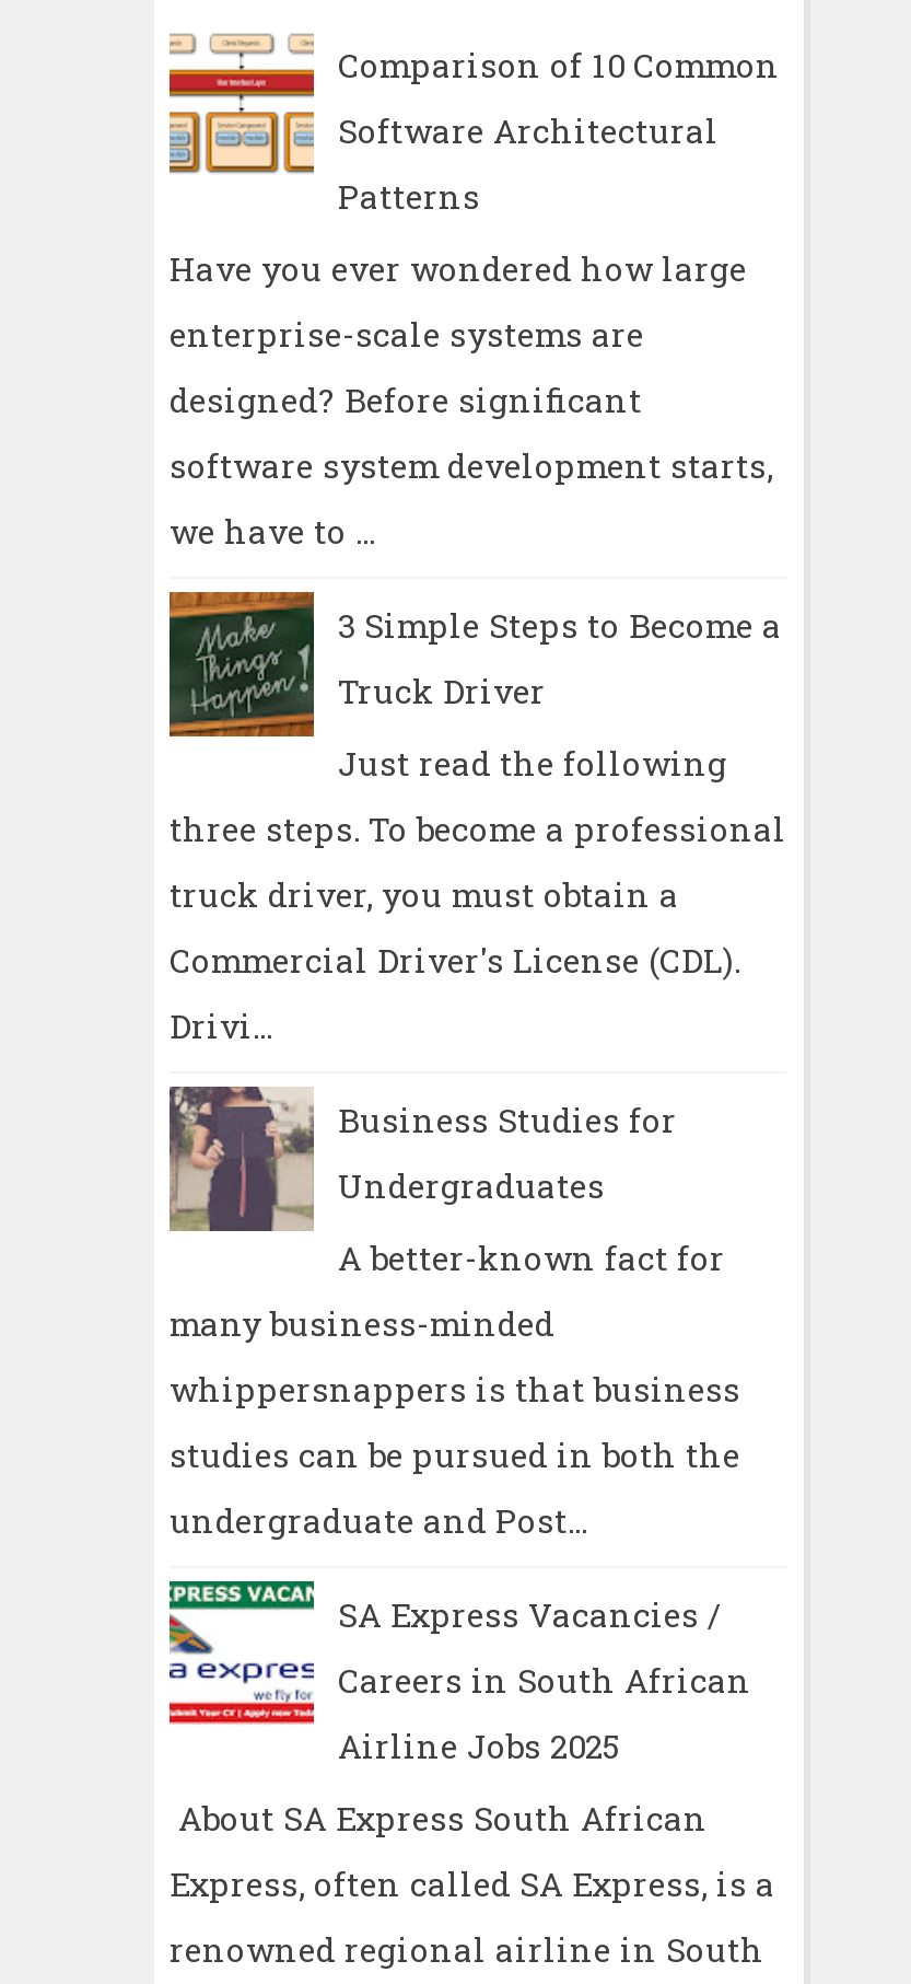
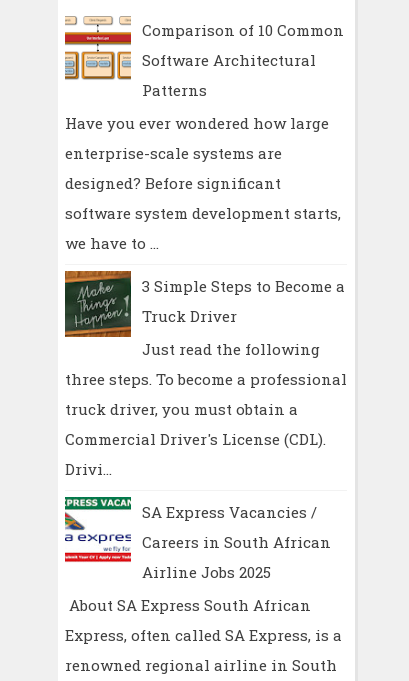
[167,1084,740,1543] [image] | Business Studies for | Undergraduates | A better-known fact for | many business-minded | whippersnappers is that business | studies can be pursued in both the | undergraduate and Post... -> none

